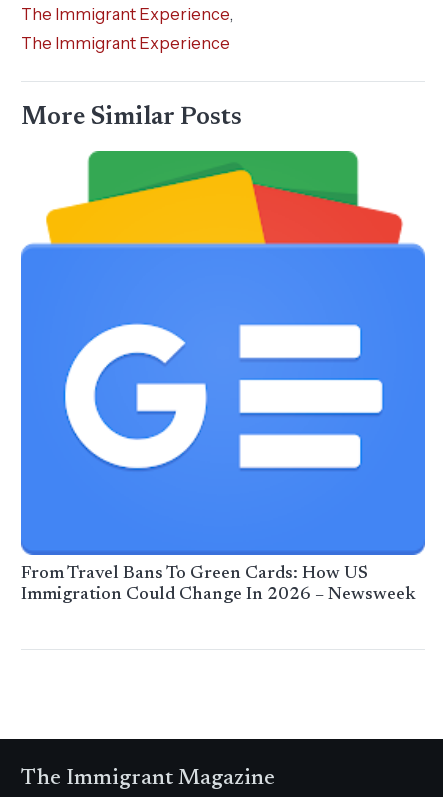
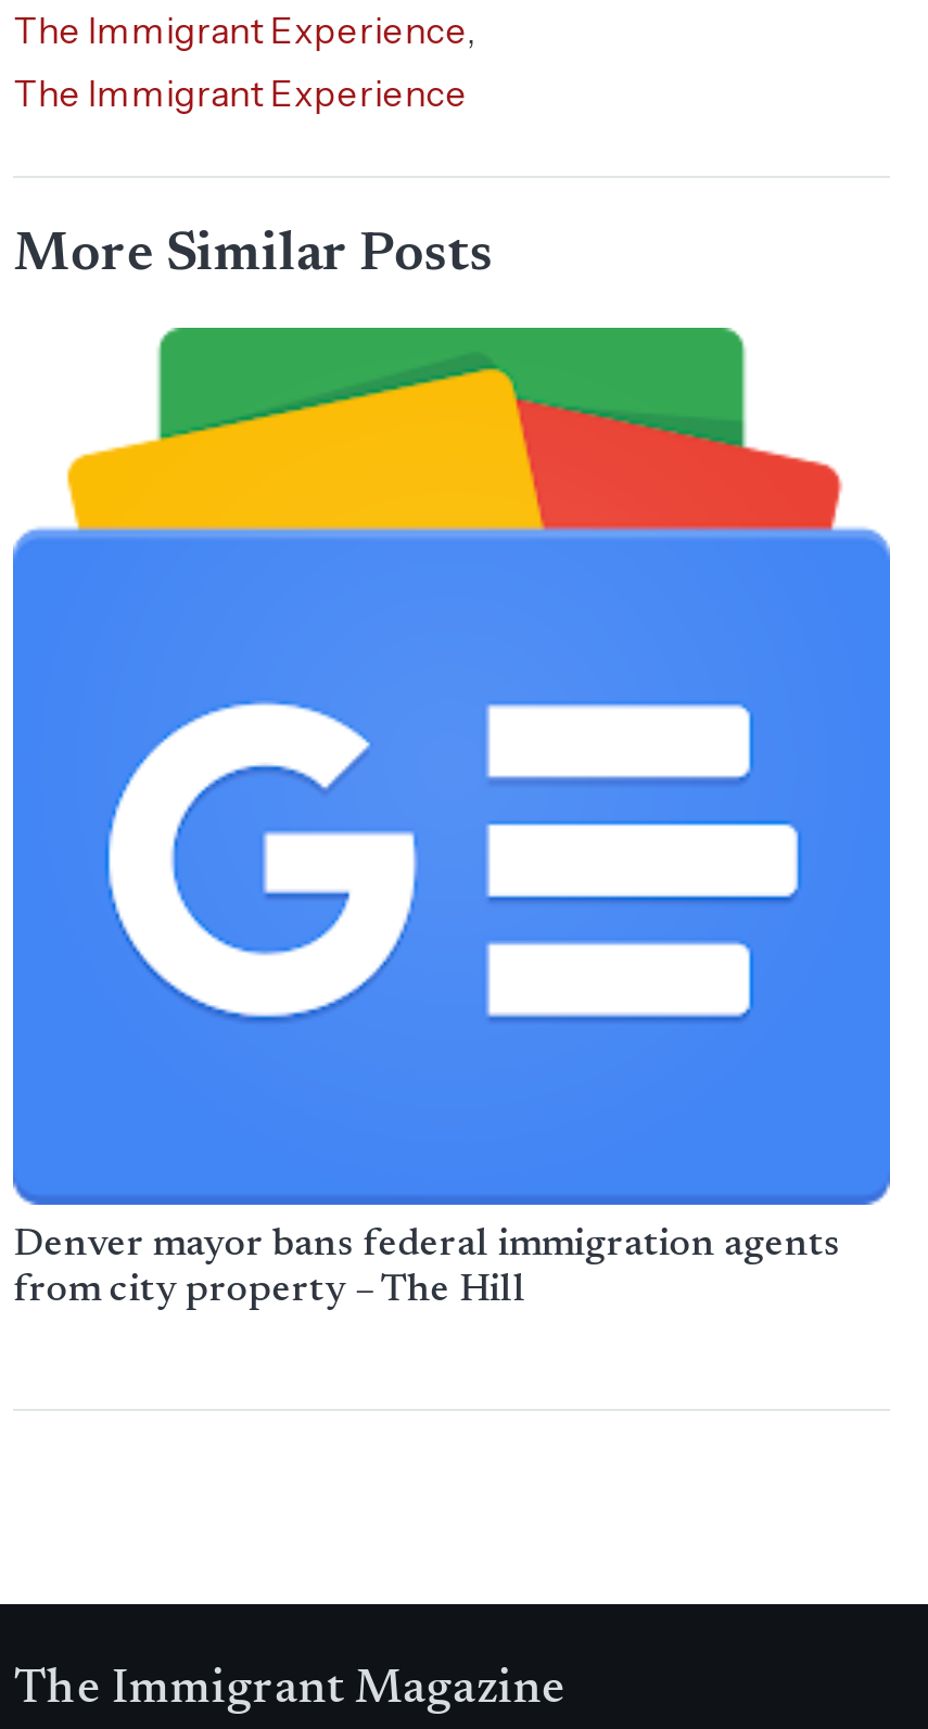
[21,565,416,604] From Travel Bans To Green Cards: How US | Immigration Could Change In 2026 – Newsweek -> [14,1226,841,1310] Denver mayor bans federal immigration agents | from city property – The Hill

